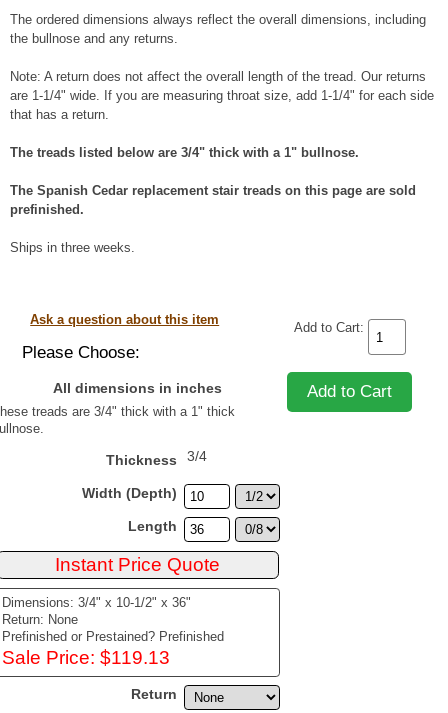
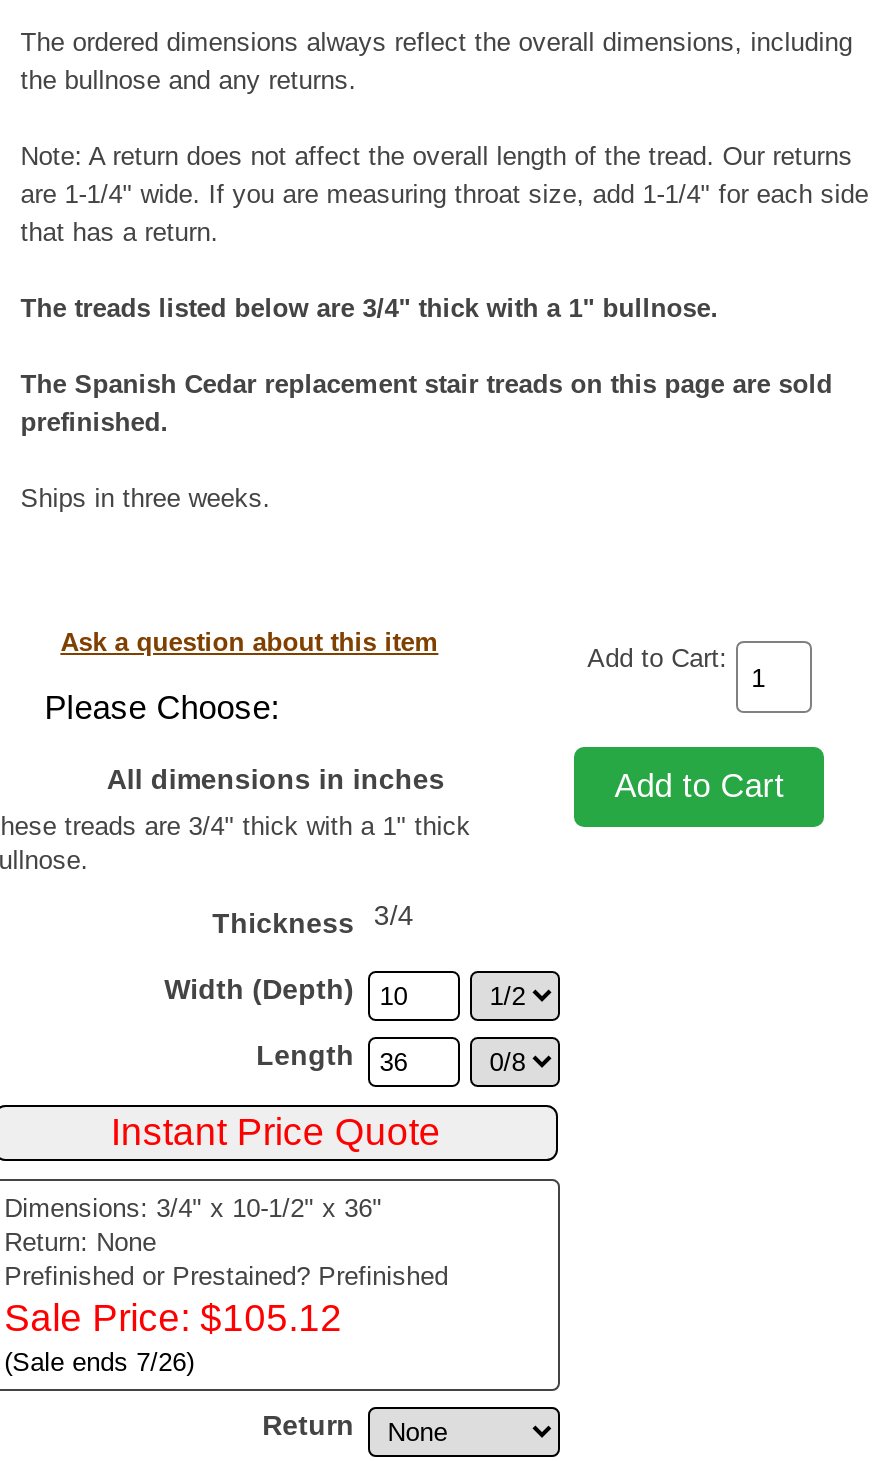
[2,647,170,668] Sale Price: $119.13 -> [4,1297,342,1377] Sale Price: $105.12 | (Sale ends 7/26)

